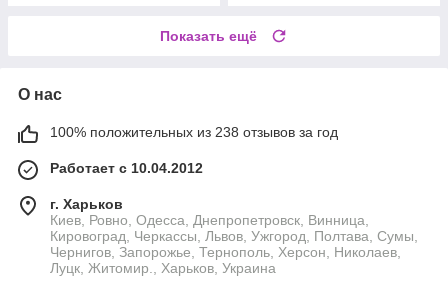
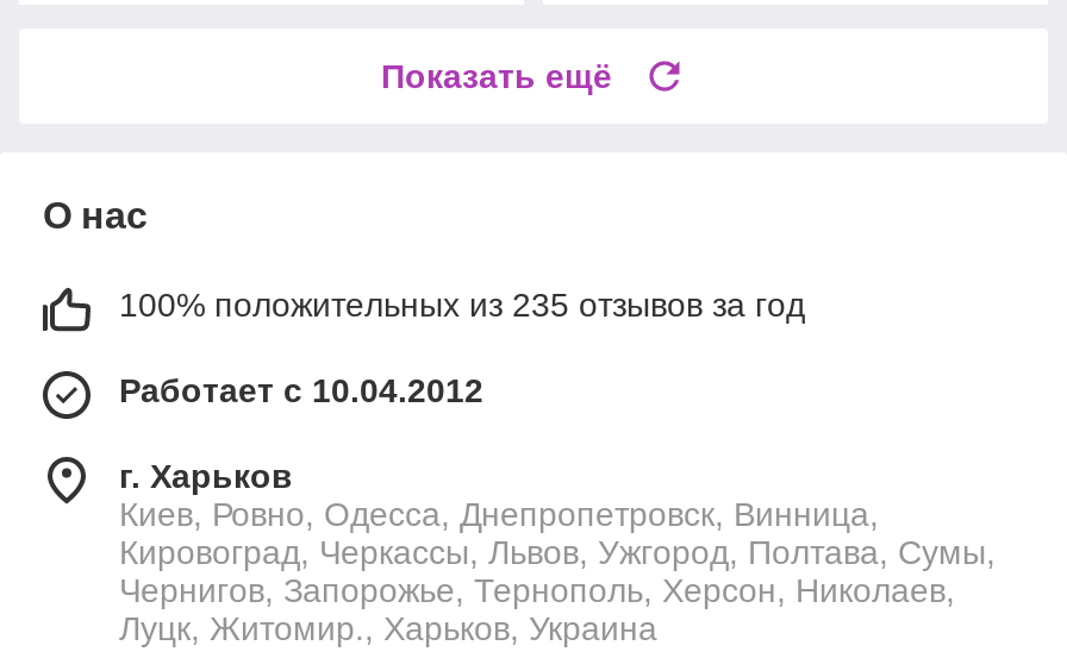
[50,124,338,140] 100% положительных из 238 отзывов за год -> [119,286,805,324] 100% положительных из 235 отзывов за год

